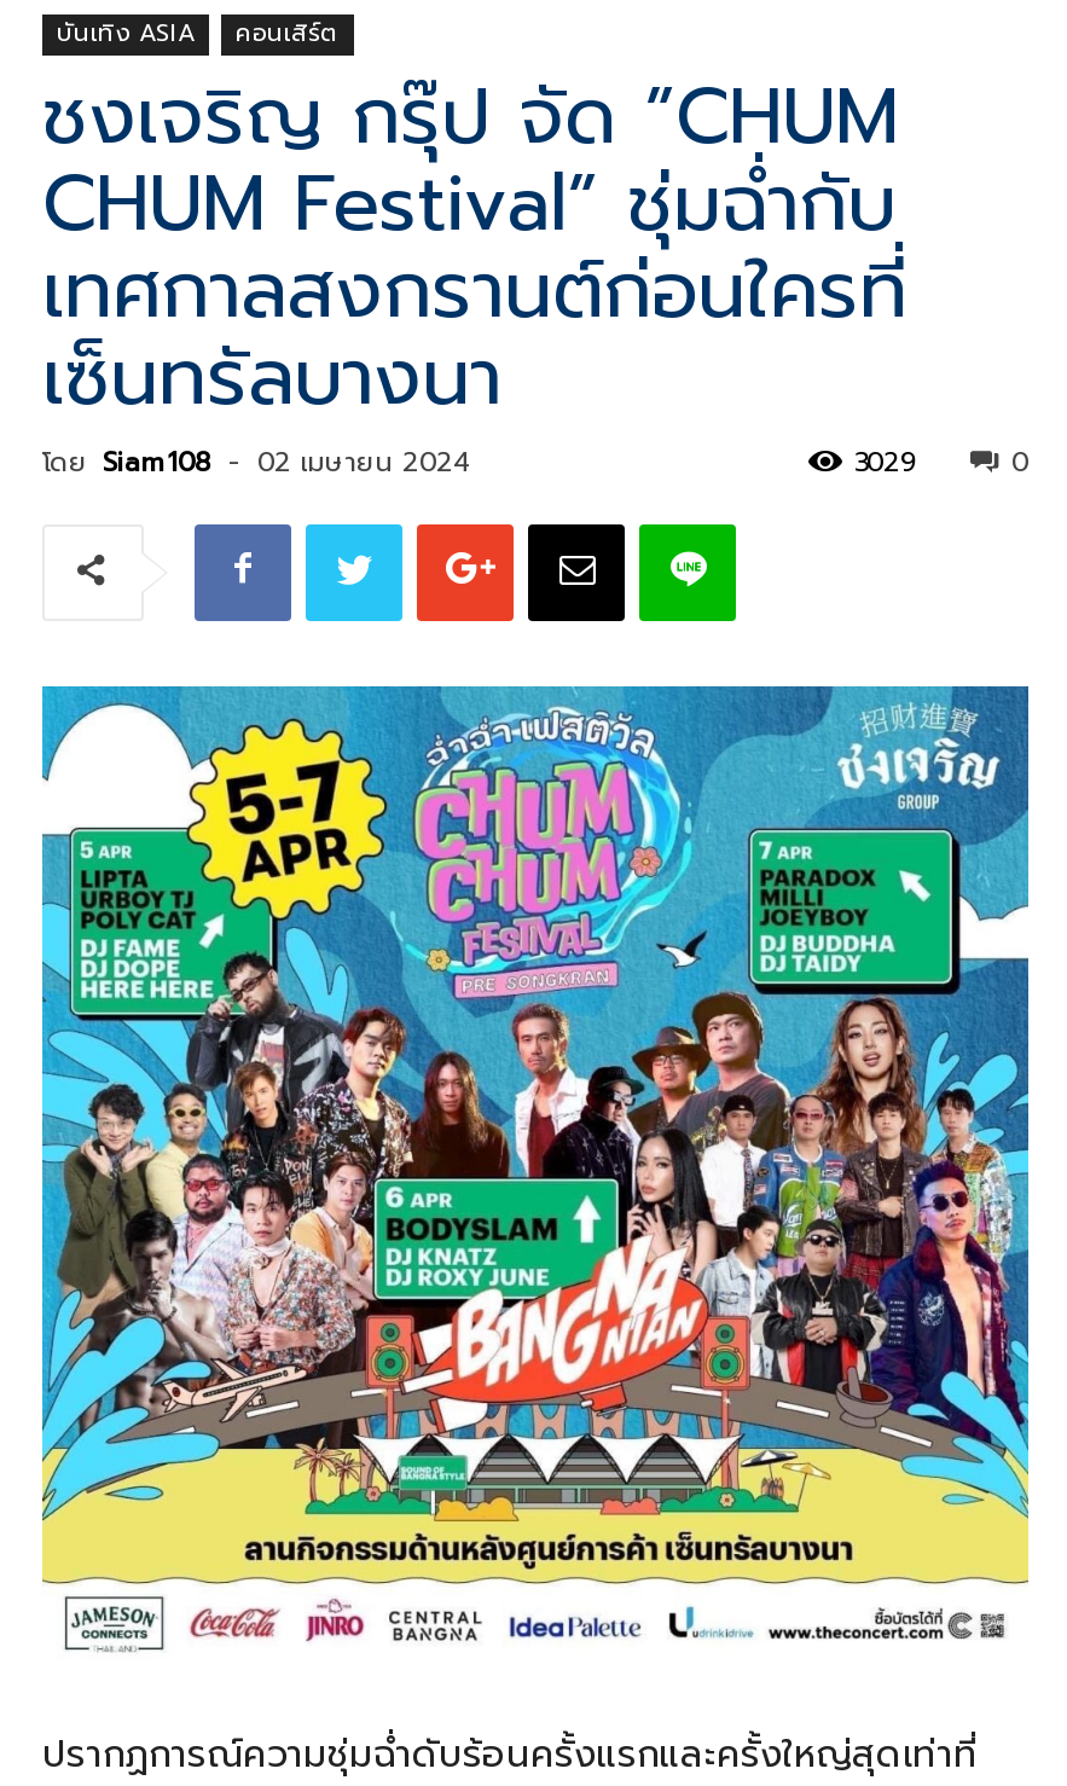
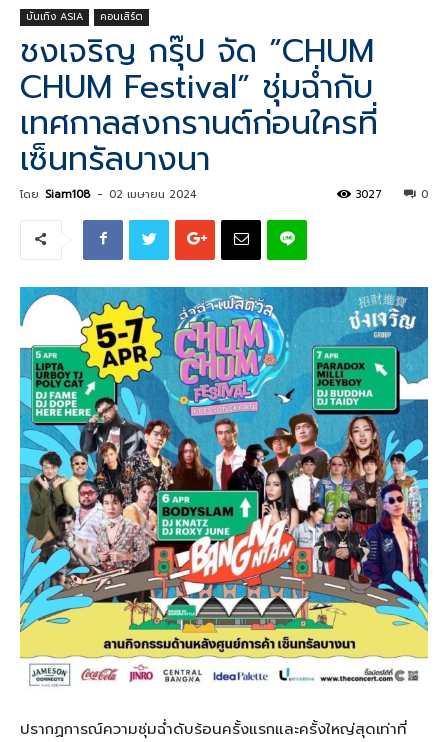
[854,442,917,483] 3029 -> [356,186,382,203] 3027

